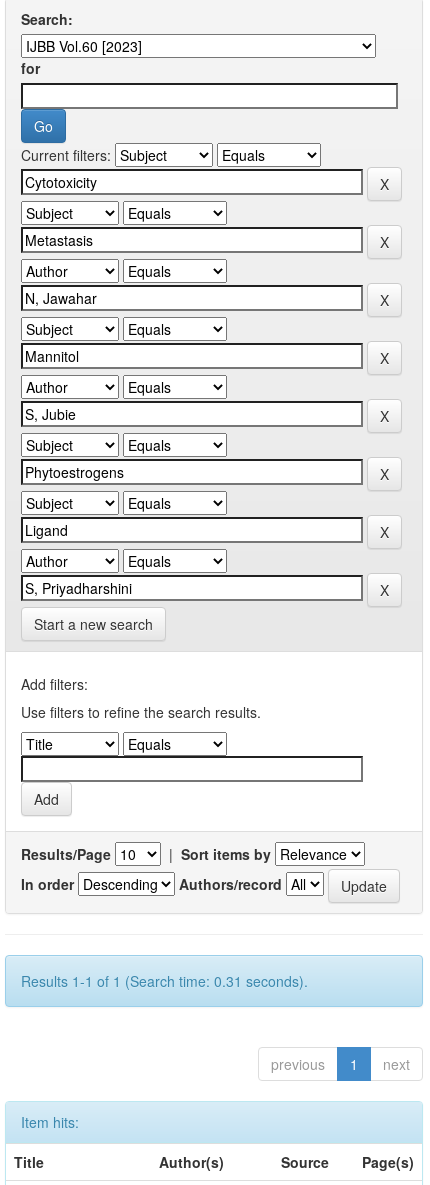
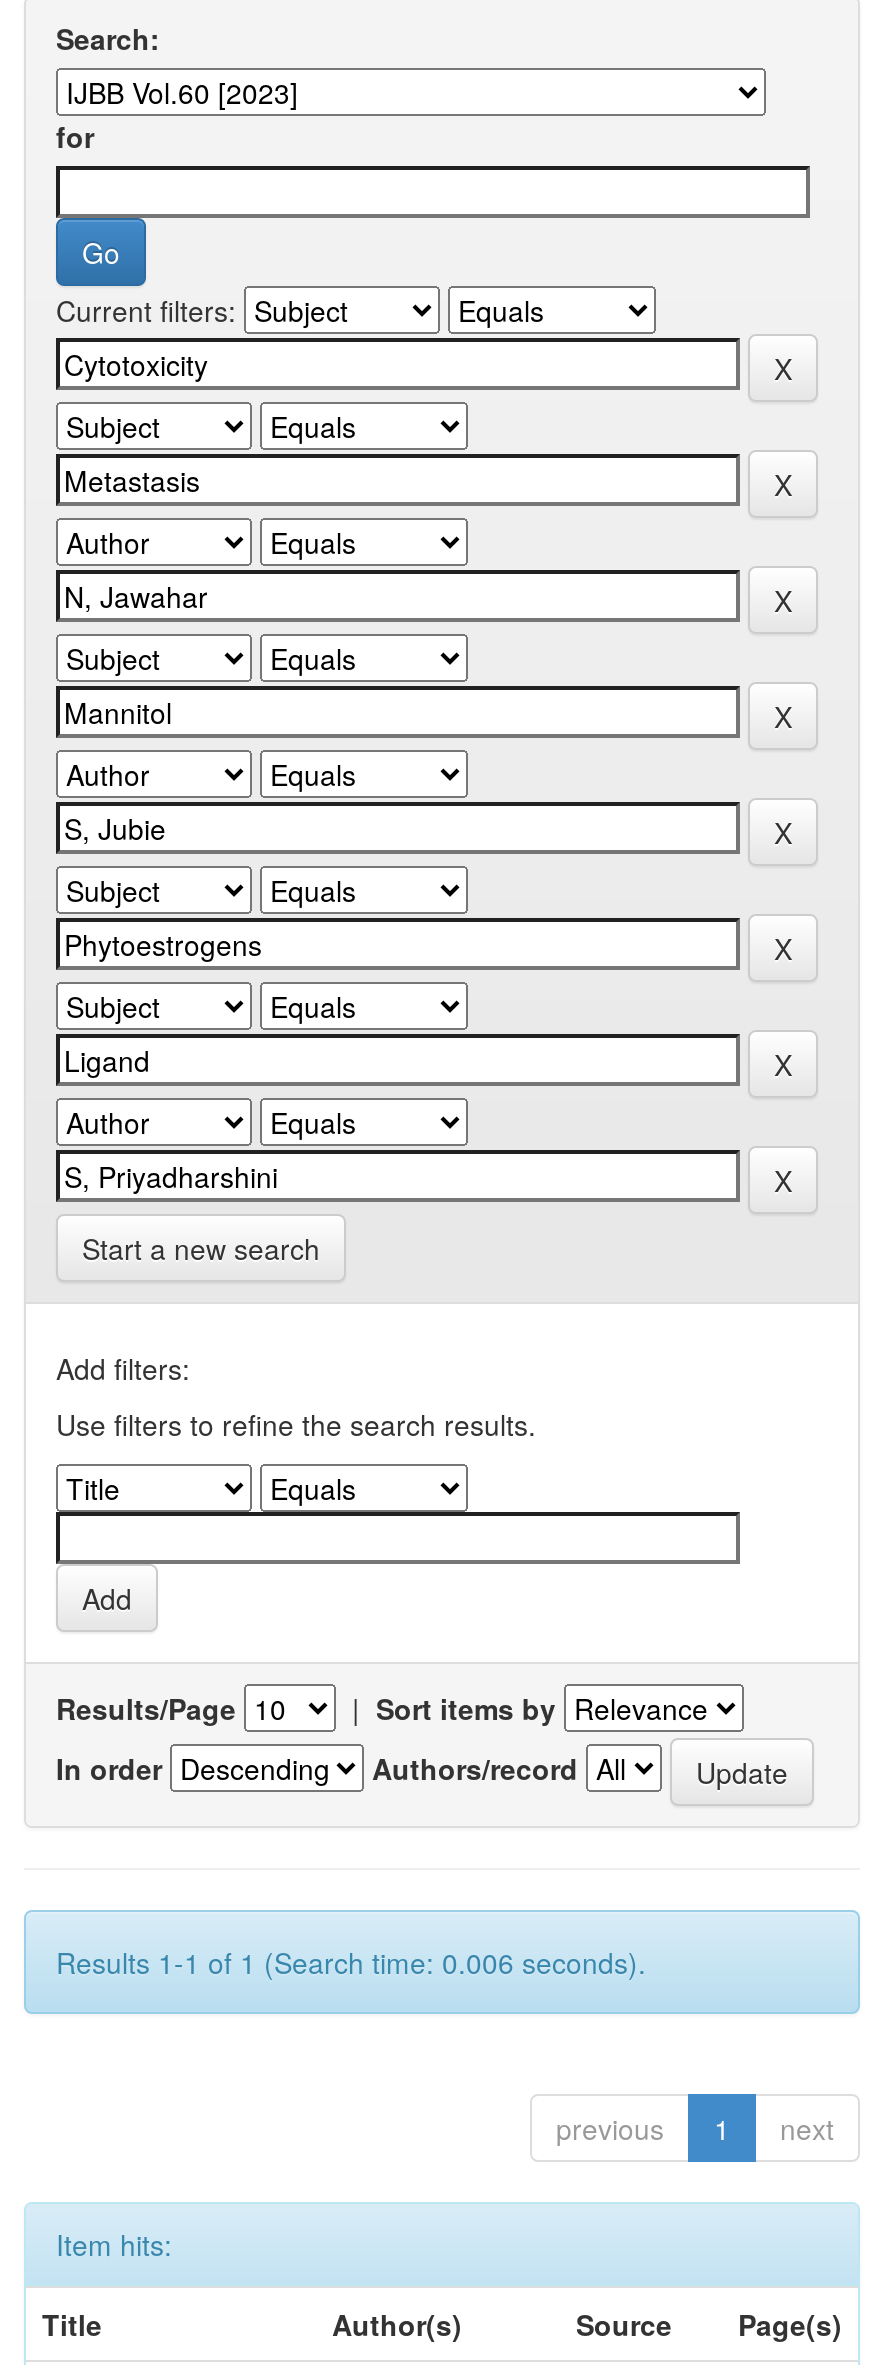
[21,971,308,991] Results 1-1 of 1 (Search time: 0.31 seconds). -> [56,1942,646,1982] Results 1-1 of 1 (Search time: 0.006 seconds).

